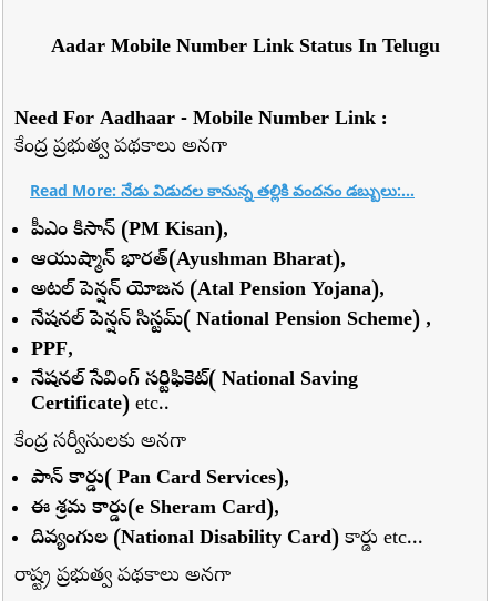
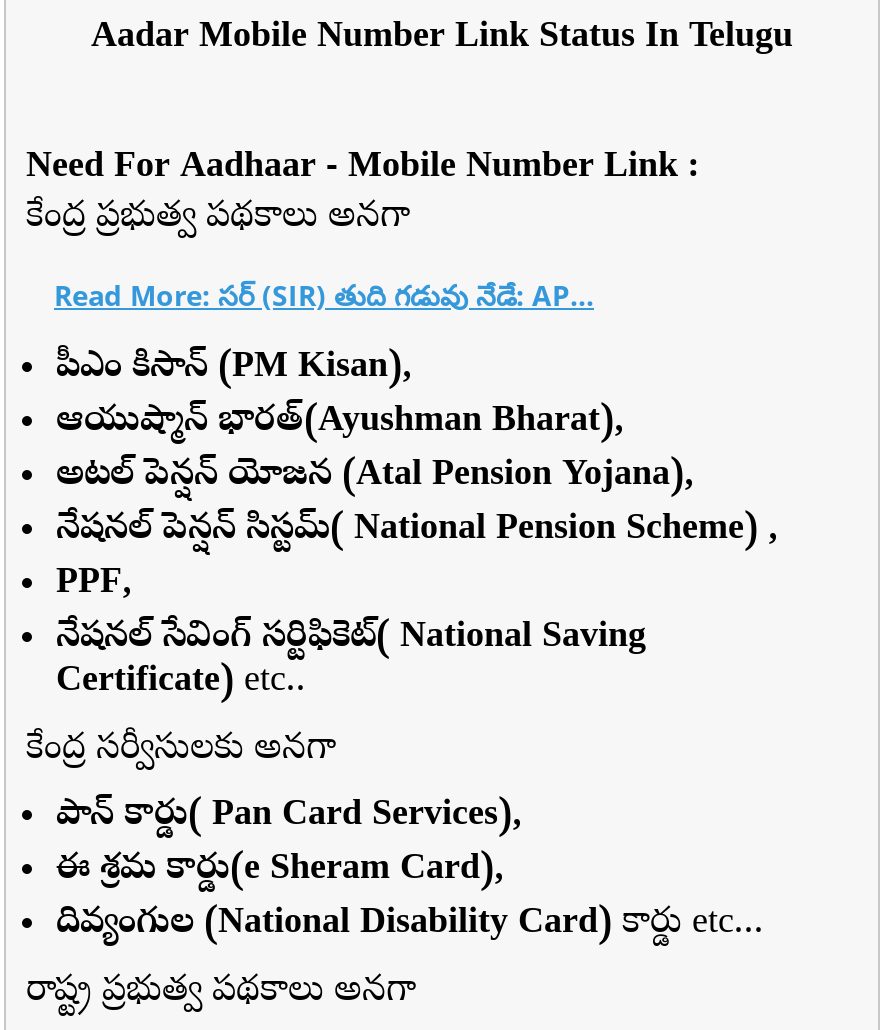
[30,180,415,201] Read More: నేడు విడుదల కానున్న తల్లికి వందనం డబ్బులు:... -> [54,277,594,315] Read More: సర్‌ (SIR) తుది గడువు నేడే: AP...

